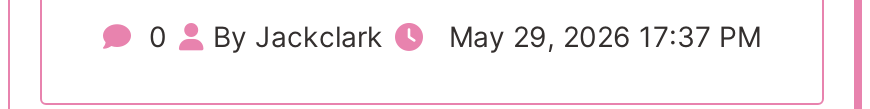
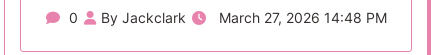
[141,19,761,53] 0 By Jackclark May 29, 2026 17:37 PM -> [64,9,386,26] 0 By Jackclark March 27, 2026 14:48 PM

